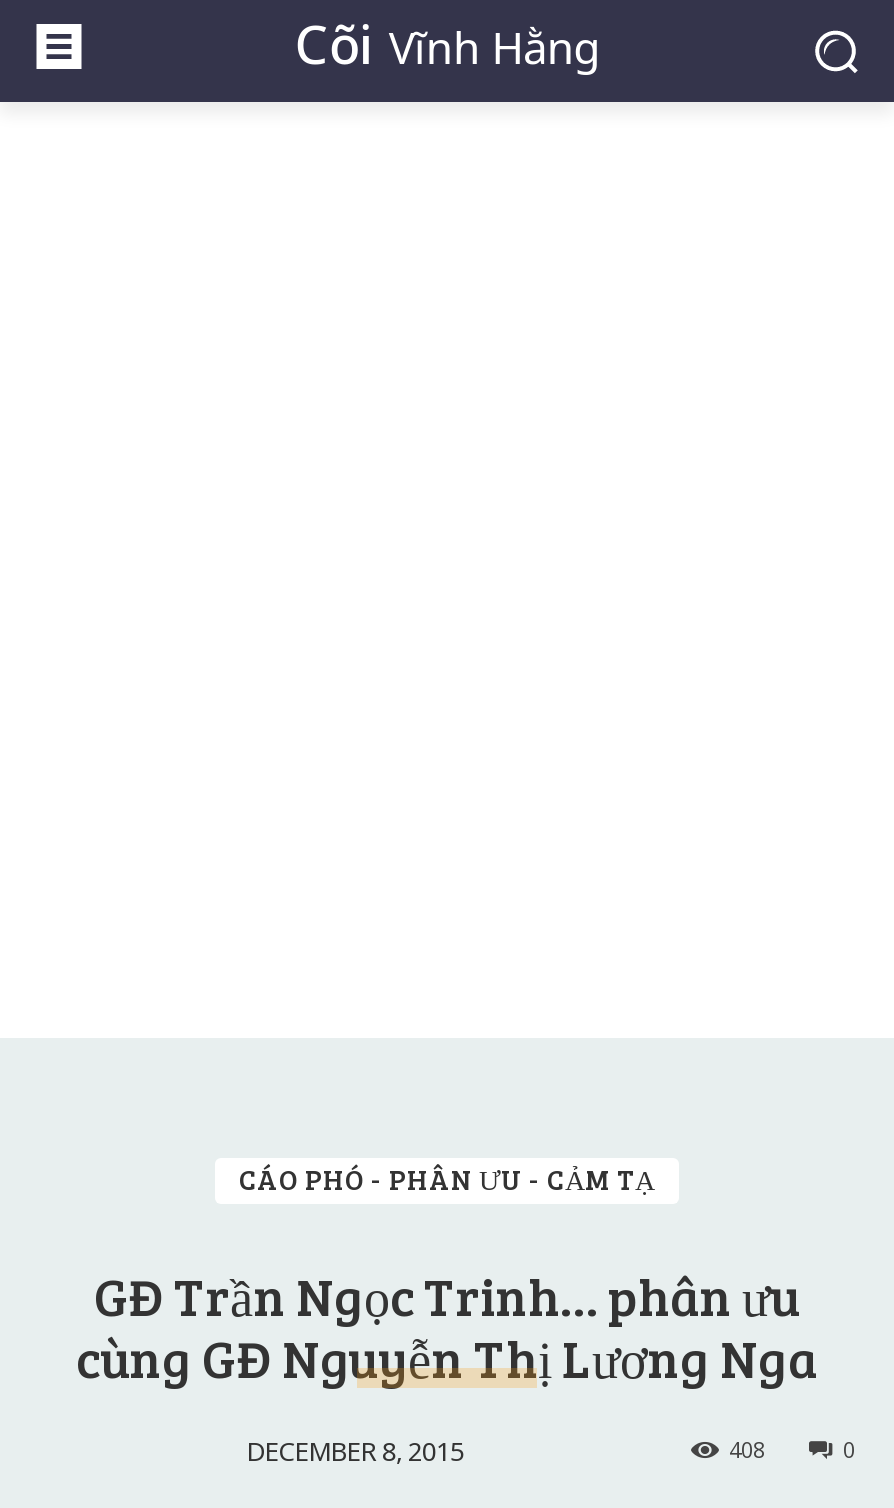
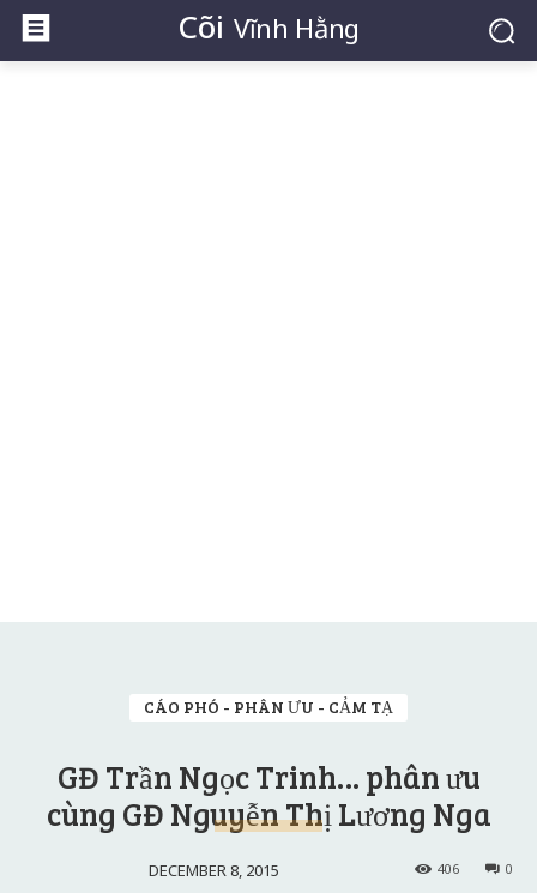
[729,1434,765,1464] 408 -> [438,860,459,878] 406

